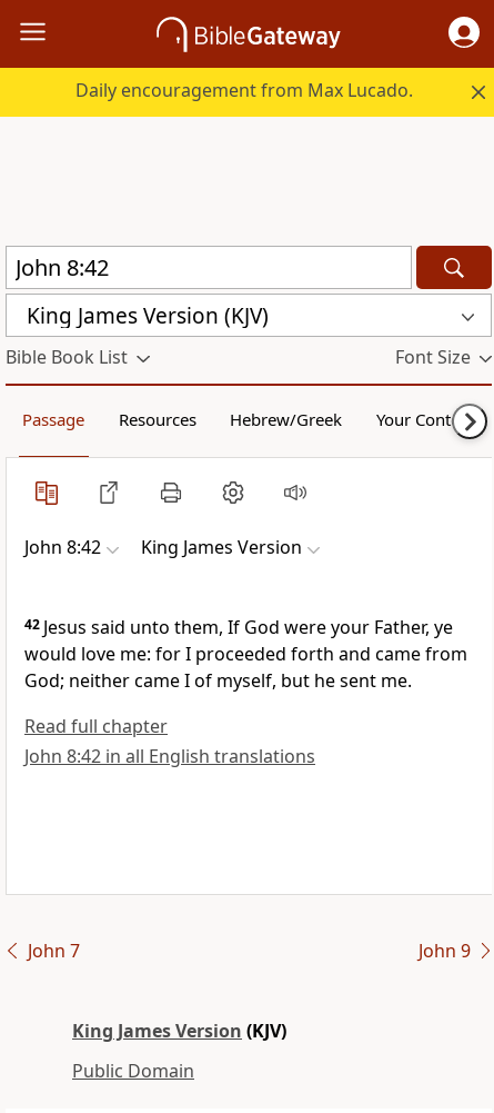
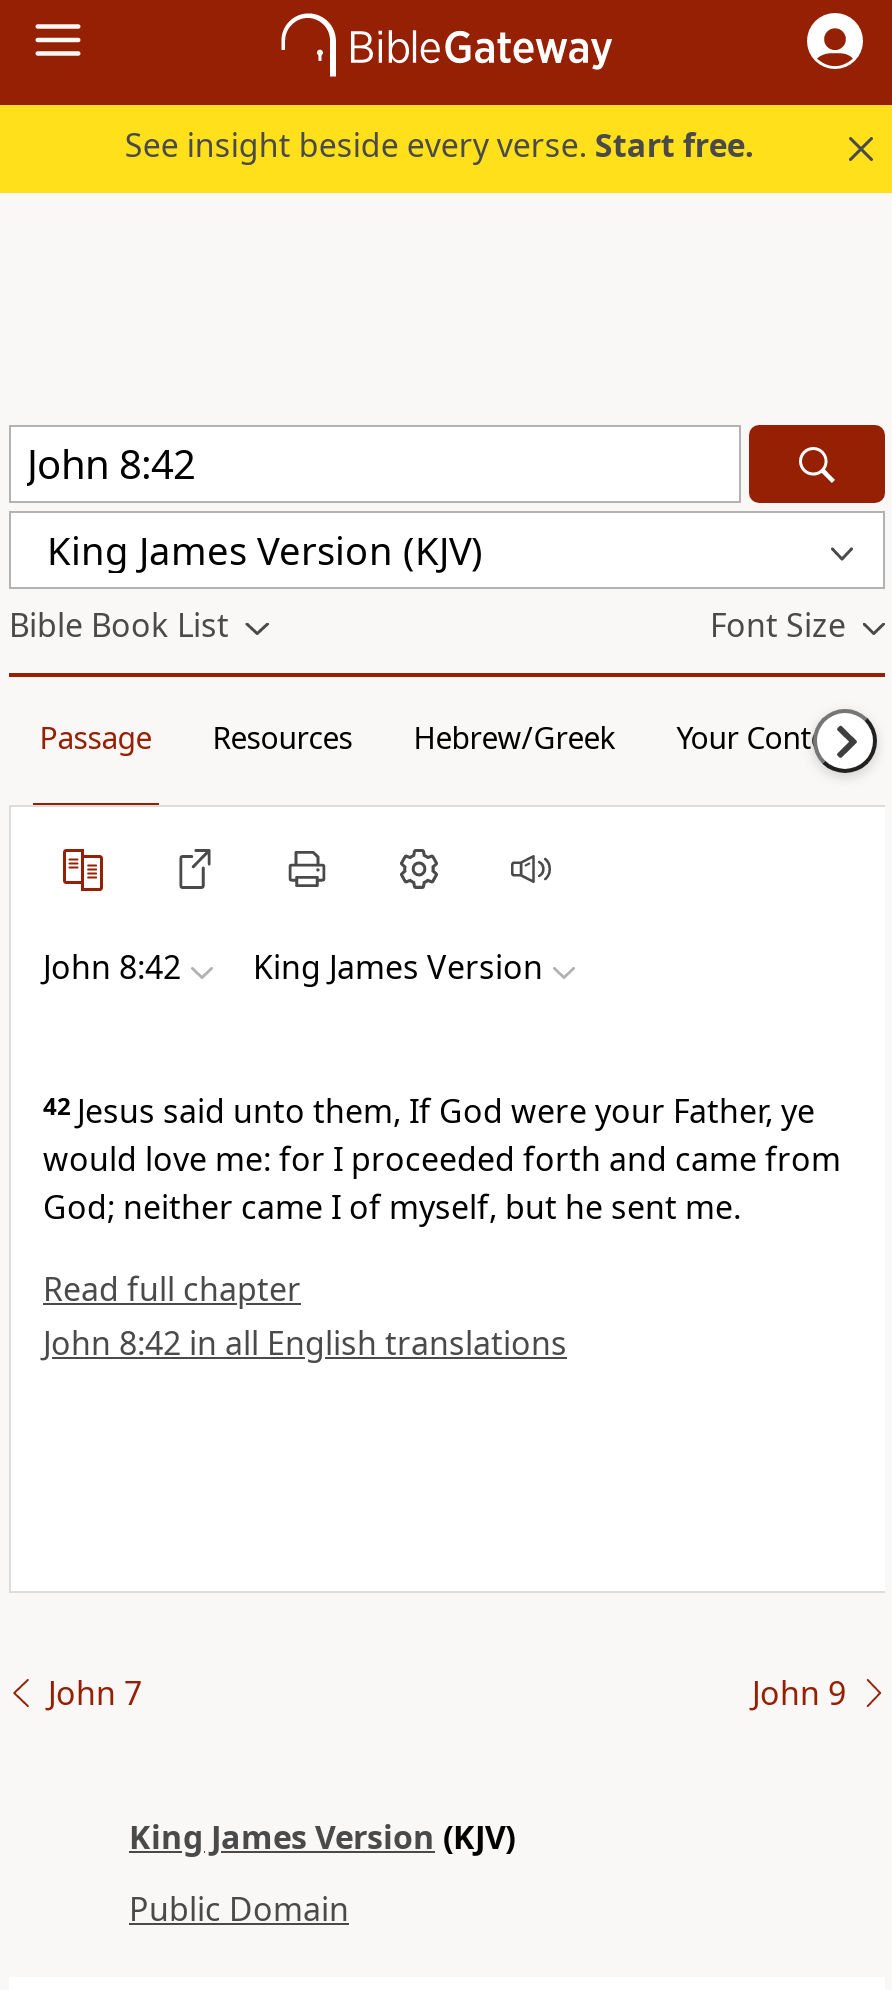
[76,78,413,102] Daily encouragement from Max Lucado. -> [125,123,755,167] See insight beside every verse. Start free.

